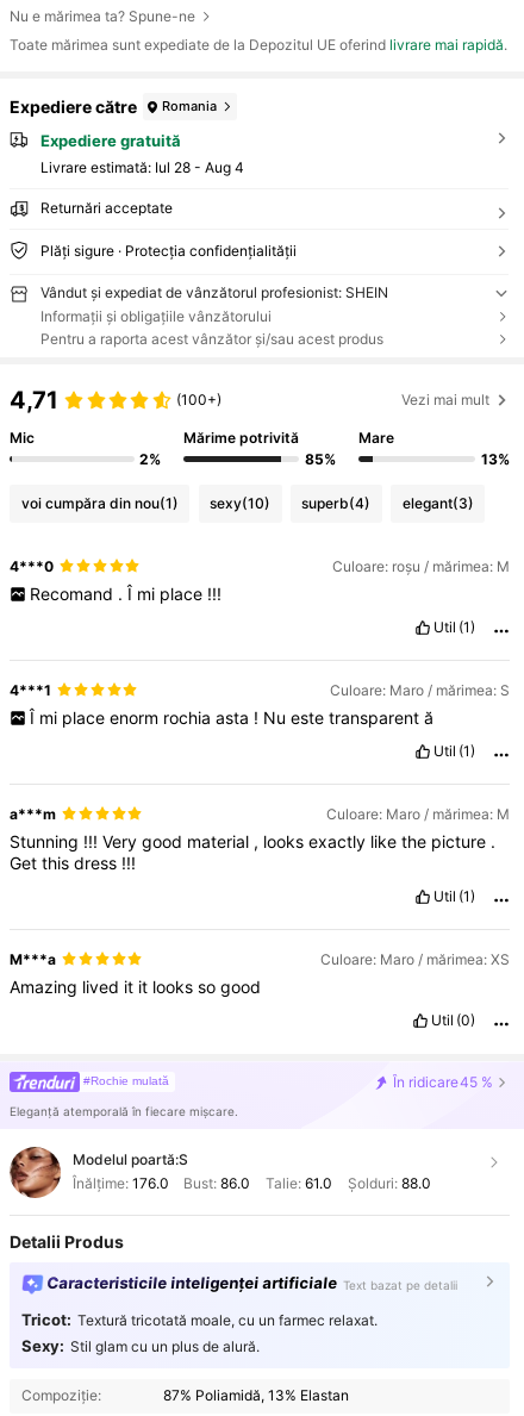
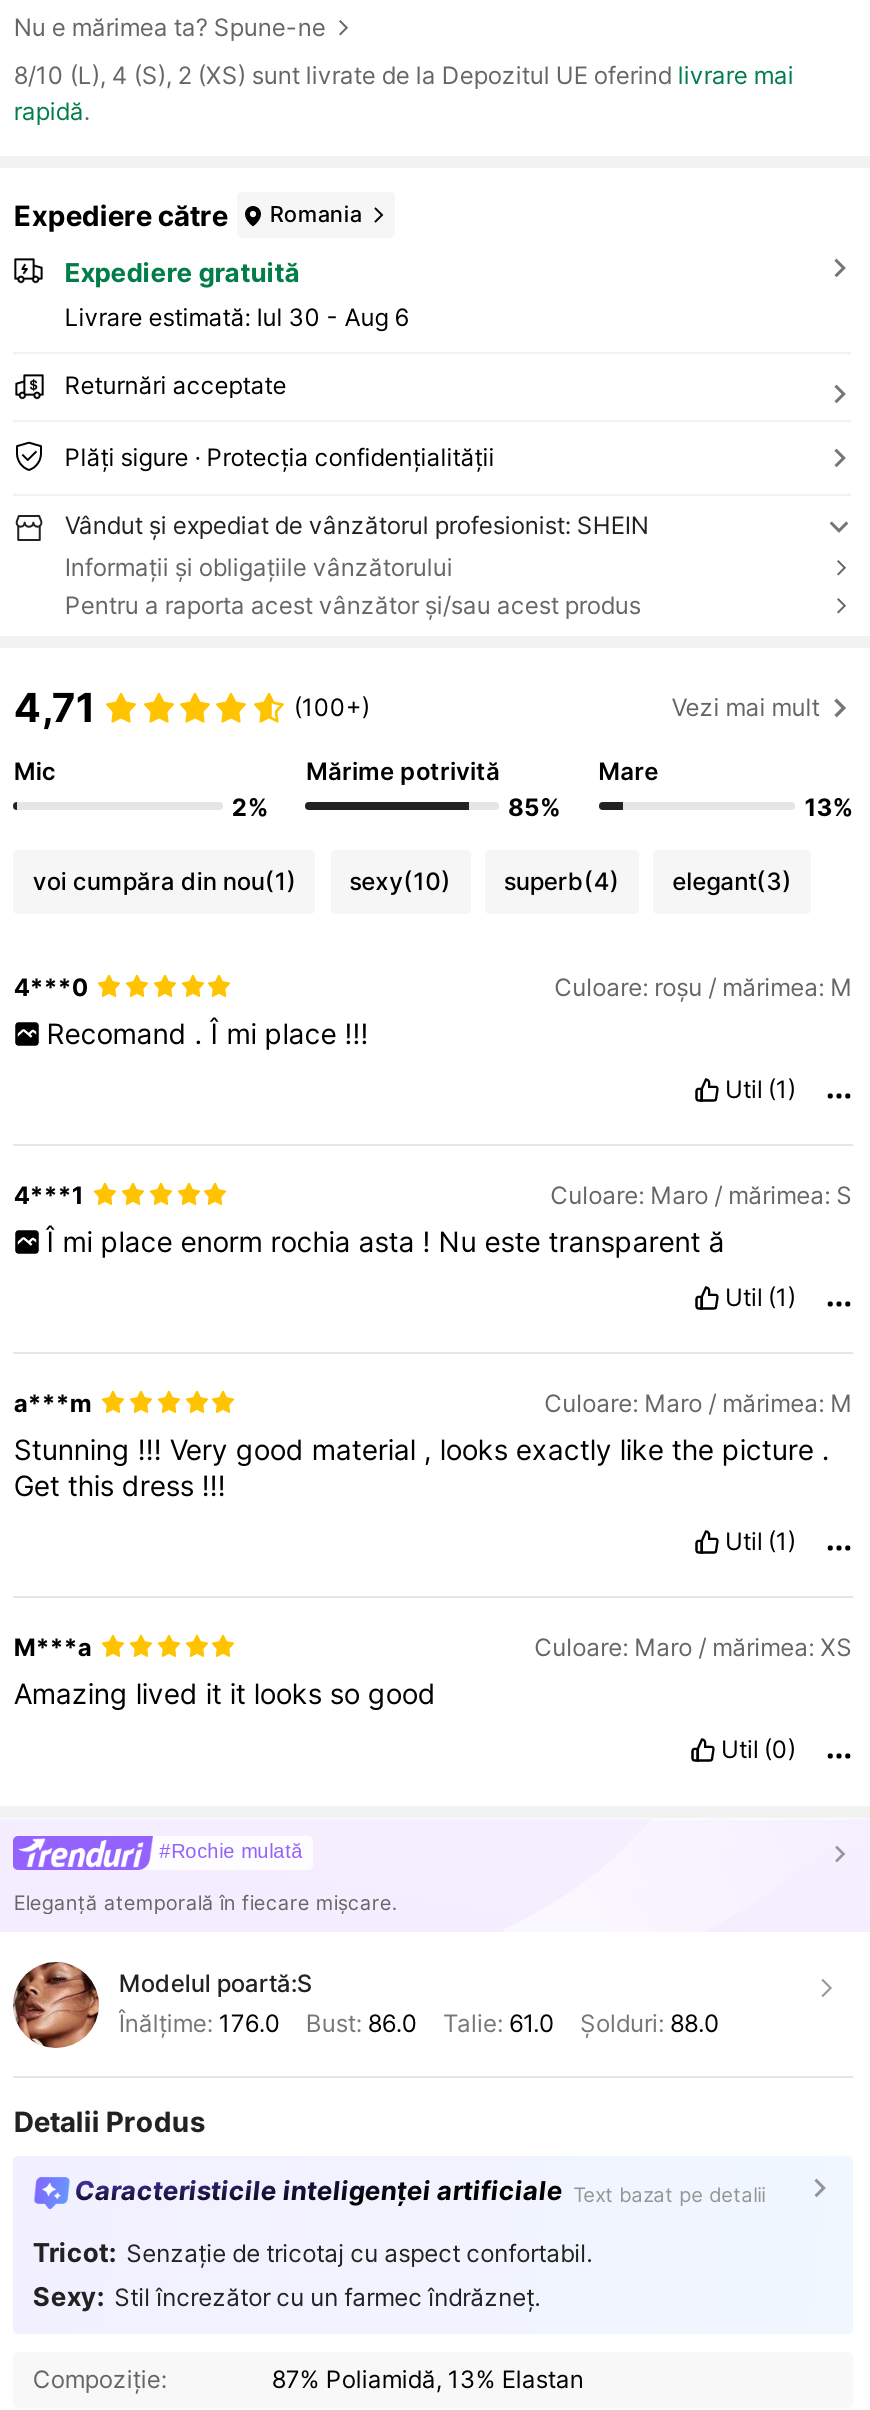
[10,36,508,54] Toate mărimea sunt expediate de la Depozitul UE oferind livrare mai rapidă. -> [14,61,794,127] 8/10 (L), 4 (S), 2 (XS) sunt livrate de la Depozitul UE oferind livrare mai | rapidă.
[40,159,244,176] Livrare estimată: Iul 28 - Aug 4 -> [64,302,408,332] Livrare estimată: Iul 30 - Aug 6
[393,1073,493,1091] În ridicare 45 % -> none
[21,1310,377,1355] Tricot: Textură tricotată moale, cu un farmec relaxat. | Sexy: Stil glam cu un plus de alură. -> [33,2237,592,2312] Tricot: Senzație de tricotaj cu aspect confortabil. | Sexy: Stil încrezător cu un farmec îndrăzneț.

